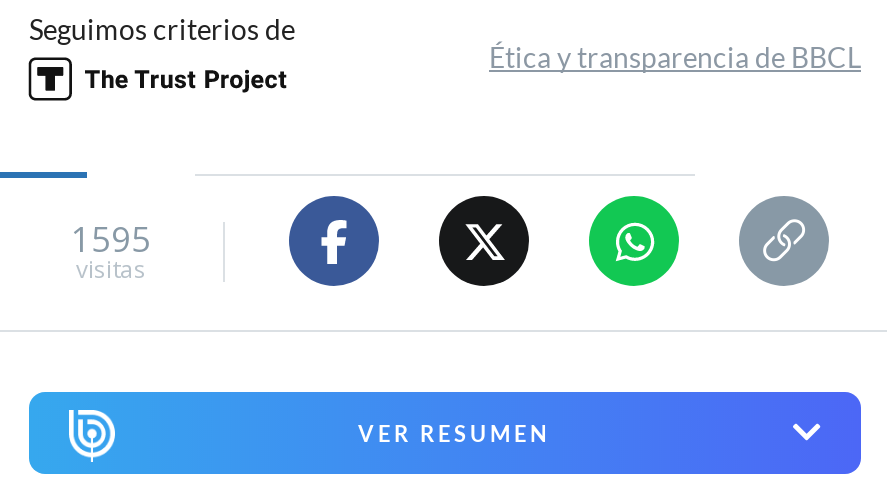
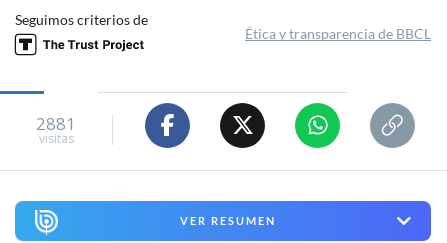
[71,215,151,261] 1595 -> [36,112,76,135] 2881

